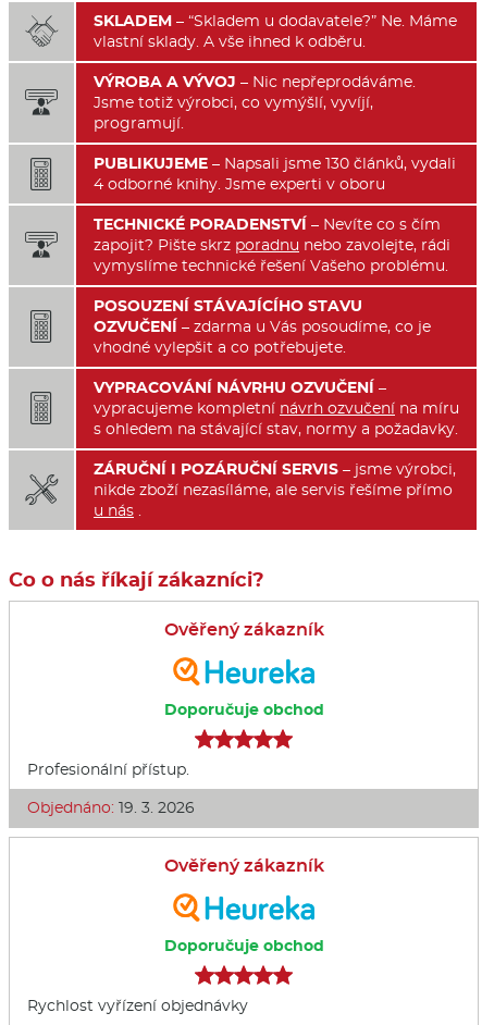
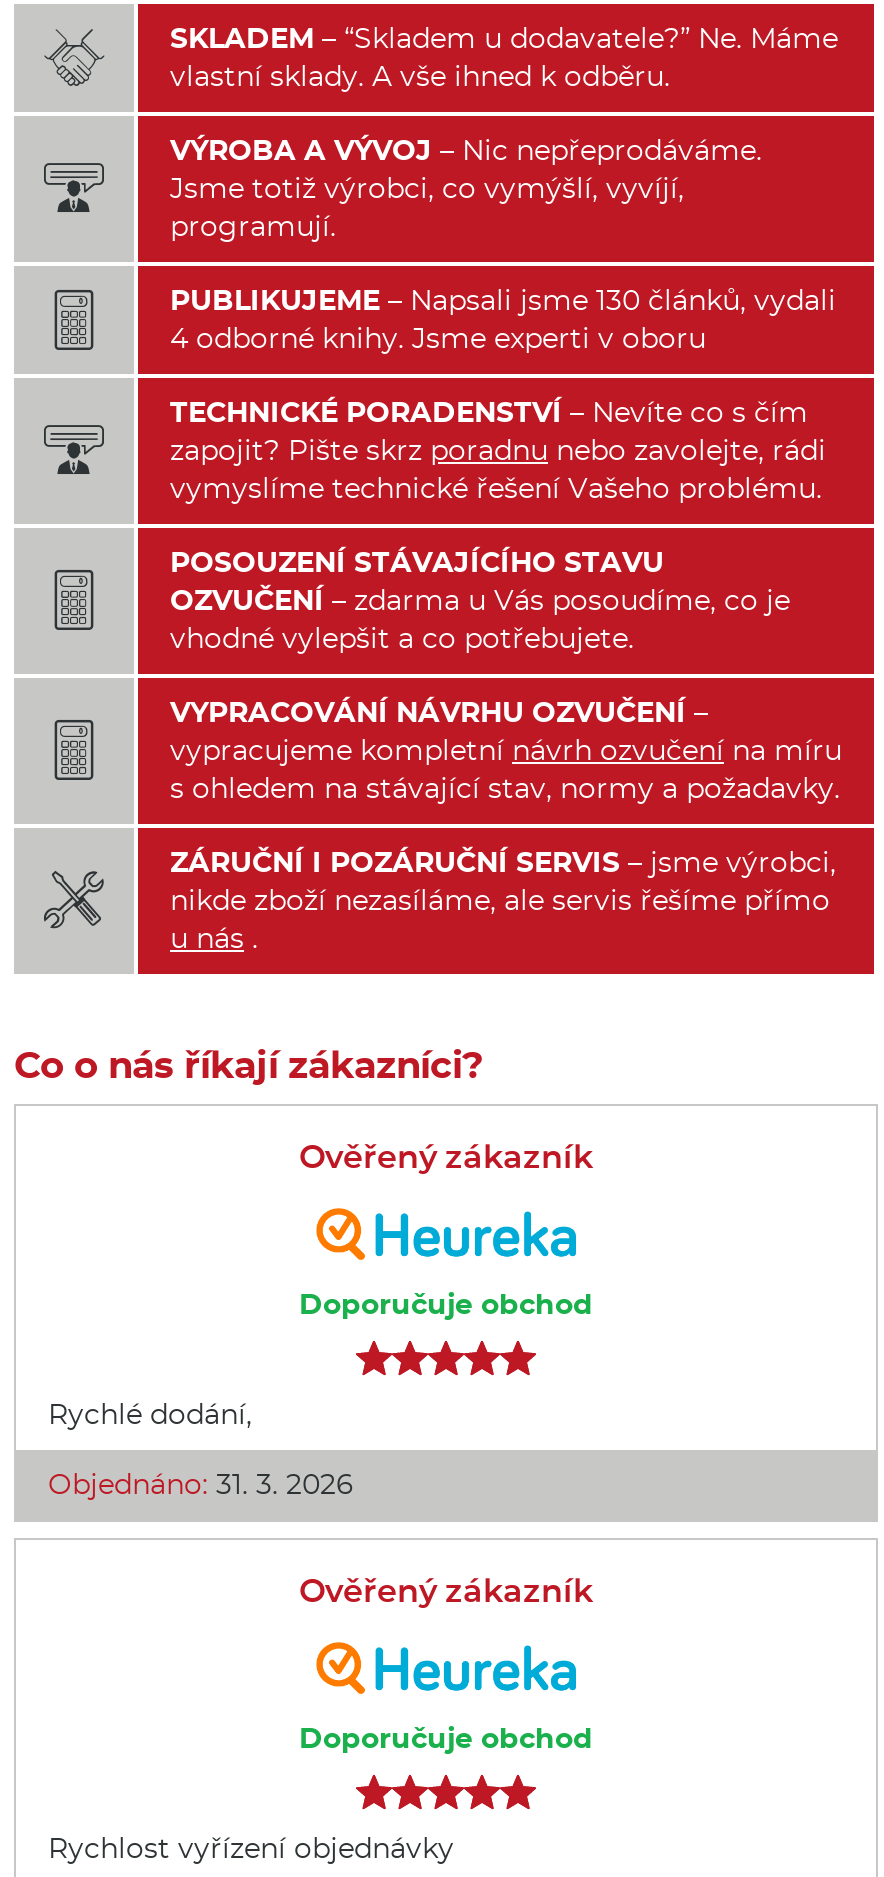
[27,760,189,779] Profesionální přístup. -> [48,1396,252,1432] Rychlé dodání,
[27,798,195,817] Objednáno: 19. 3. 2026 -> [48,1466,354,1502] Objednáno: 31. 3. 2026

